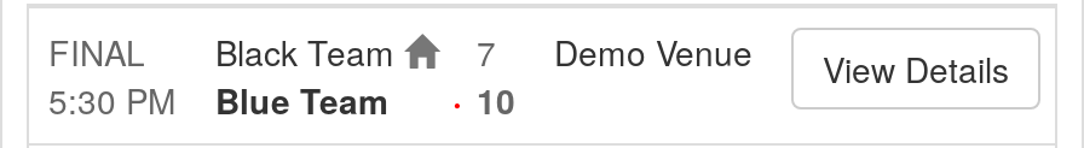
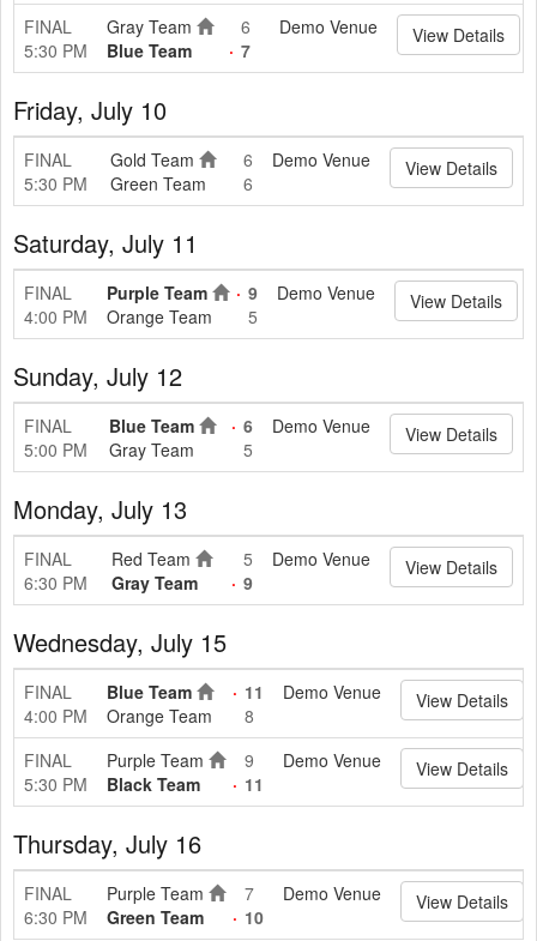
[215,27,394,75] Black Team -> [107,14,192,38] Gray Team
none -> [13,14,505,195] Demo Venue | View Details | Friday, July 10 | FINAL | 5:30 PM
none -> [107,881,204,929] Purple Team | Green Team
none -> [241,14,251,62] 6 | 7
none -> [13,147,497,328] Demo Venue | View Details | Saturday, July 11 | FINAL | 4:00 PM
none -> [13,280,502,461] Demo Venue | View Details | Sunday, July 12 | FINAL | 5:00 PM
none -> [13,413,497,594] Demo Venue | View Details | Monday, July 13 | FINAL | 6:30 PM
none -> [13,546,497,727] Demo Venue | View Details | Wednesday, July 15 | FINAL | 4:00 PM
none -> [13,748,508,929] Demo Venue | View Details | Thursday, July 16 | FINAL | 6:30 PM
none -> [24,679,508,796] Demo Venue | View Details | FINAL | 5:30 PM
none -> [107,280,212,328] Purple Team | Orange Team
none -> [107,679,212,727] Blue Team | Orange Team
none -> [107,748,204,796] Purple Team | Black Team
none -> [109,413,194,461] Blue Team | Gray Team
none -> [110,147,206,195] Gold Team | Green Team
none -> [111,546,198,594] Red Team | Gray Team
none -> [243,147,253,195] 6 | 6
none -> [243,413,253,461] 6 | 5
none -> [243,546,253,594] 5 | 9
none -> [245,679,264,727] 11 | 8
none -> [245,748,264,796] 9 | 11
none -> [248,280,258,328] 9 | 5

